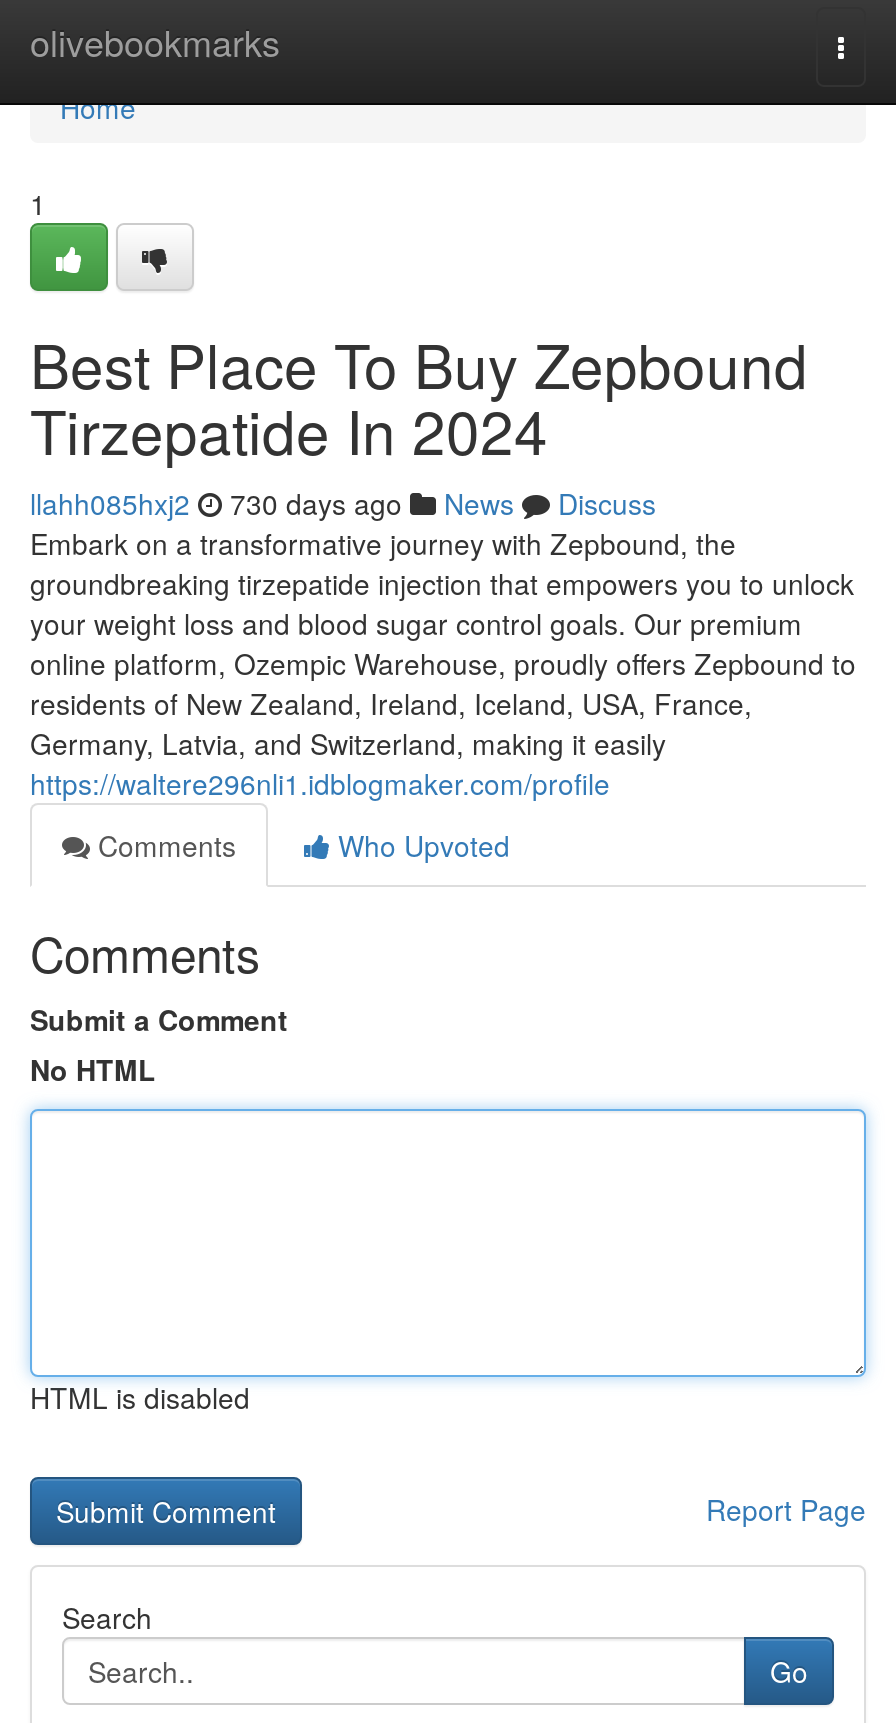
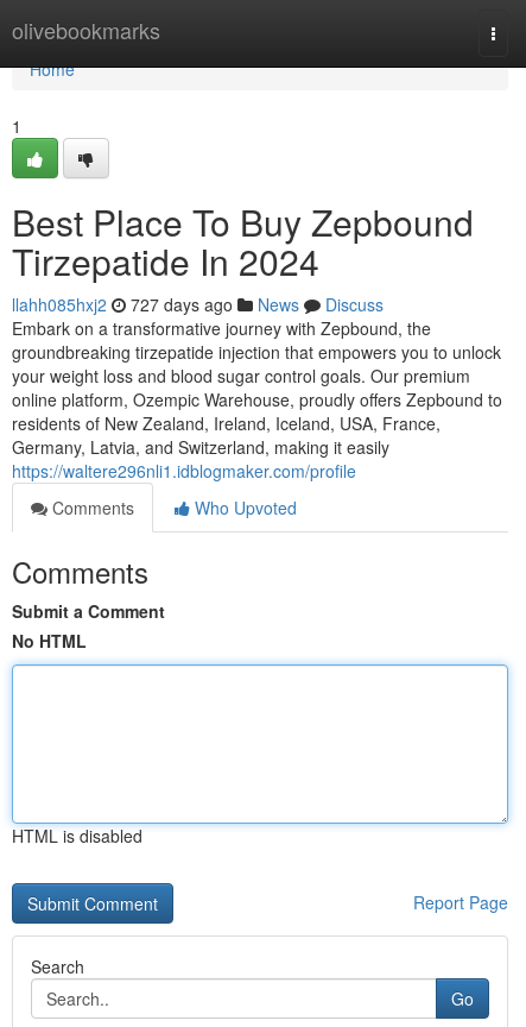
[30,483,656,523] llahh085hxj2 730 days ago News Discuss -> [12,292,384,316] llahh085hxj2 727 days ago News Discuss

